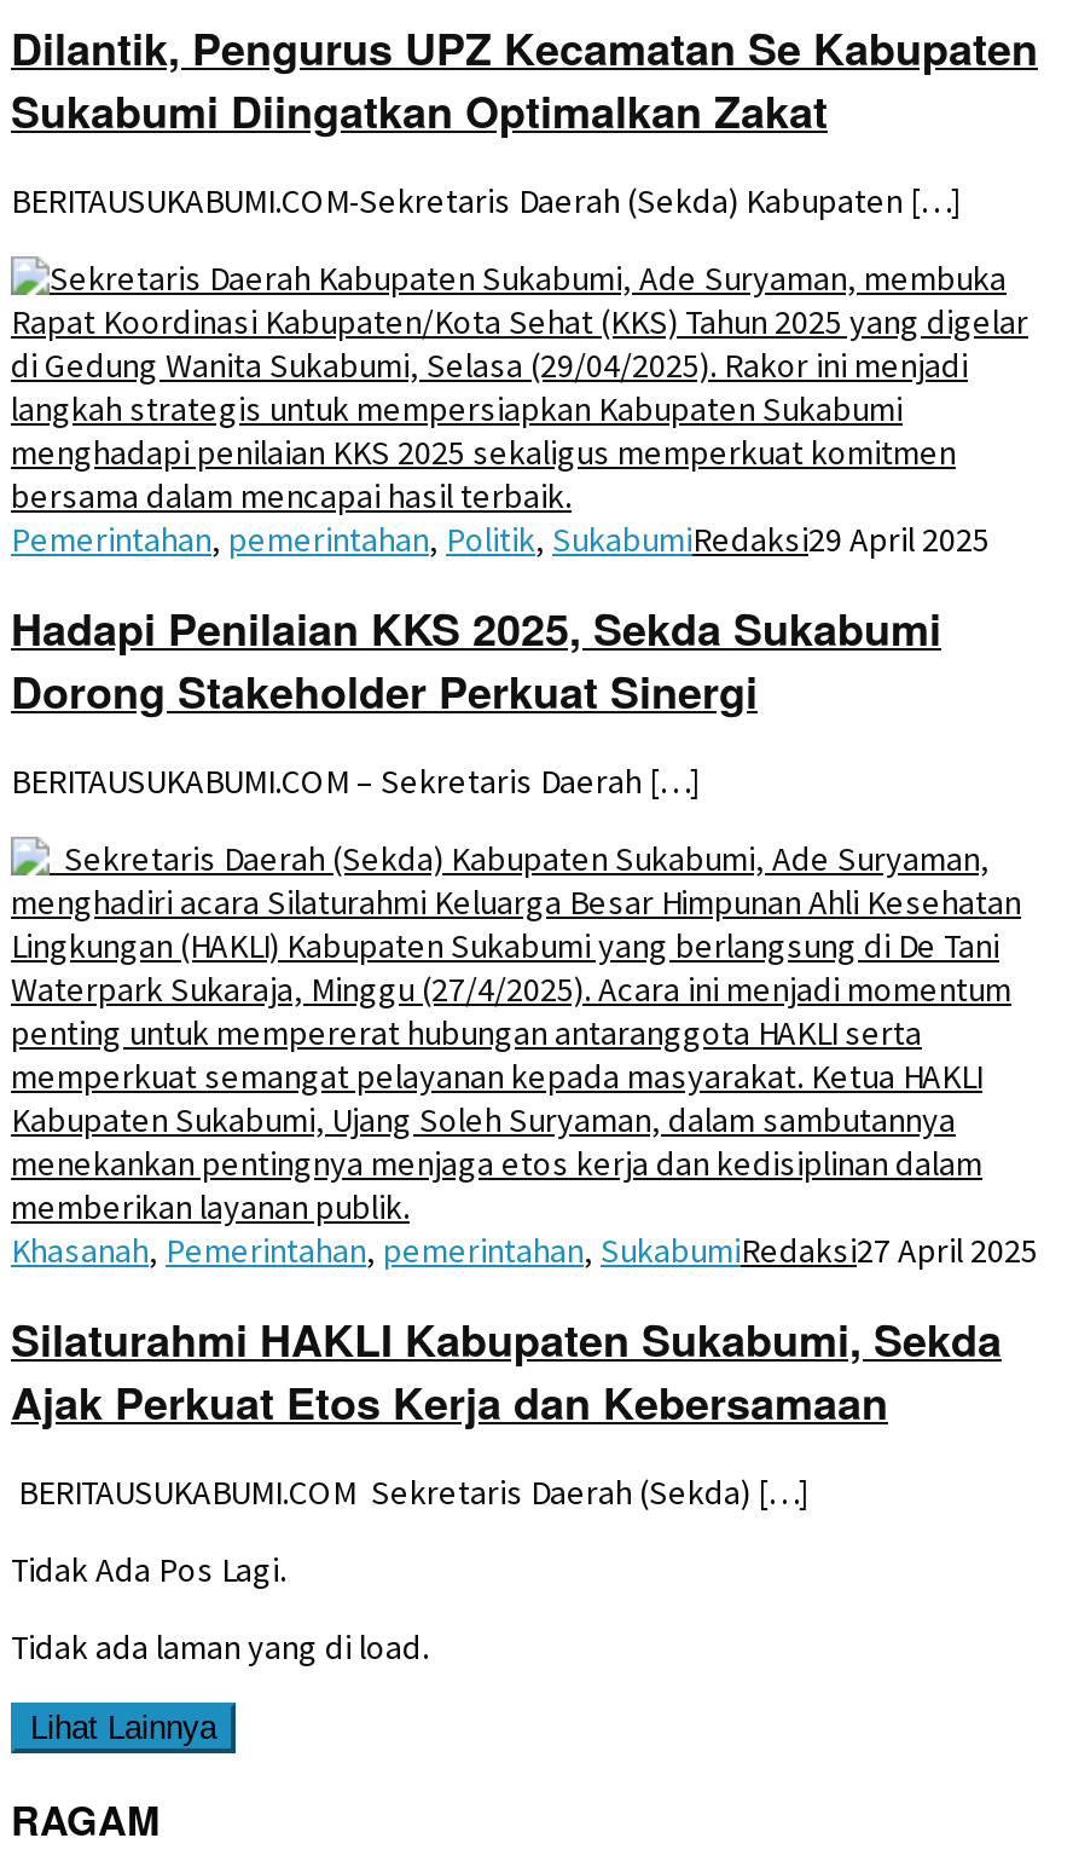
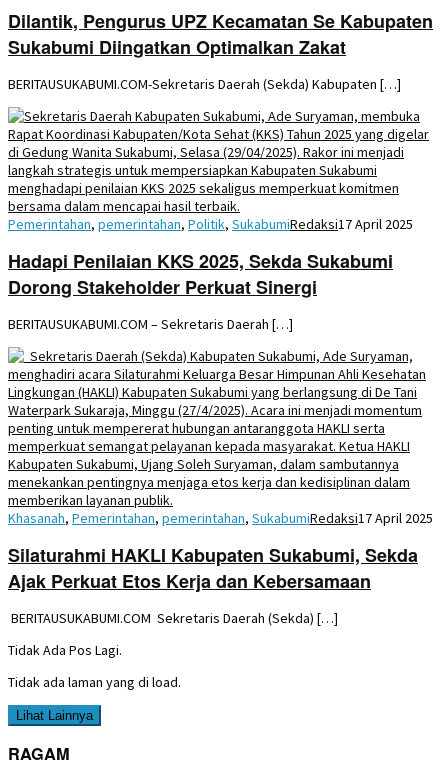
[11,517,990,561] Pemerintahan, pemerintahan, Politik, SukabumiRedaksi29 April 2025 -> [8,215,413,233] Pemerintahan, pemerintahan, Politik, SukabumiRedaksi17 April 2025
[11,1228,1038,1272] Khasanah, Pemerintahan, pemerintahan, SukabumiRedaksi27 April 2025 -> [8,509,433,527] Khasanah, Pemerintahan, pemerintahan, SukabumiRedaksi17 April 2025

